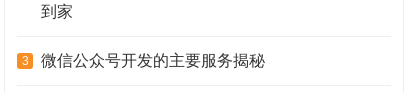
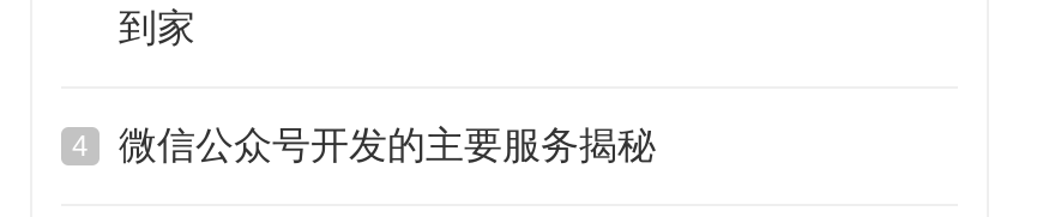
[21,52,265,69] 3 微信公众号开发的主要服务揭秘 -> [72,125,656,166] 4 微信公众号开发的主要服务揭秘

